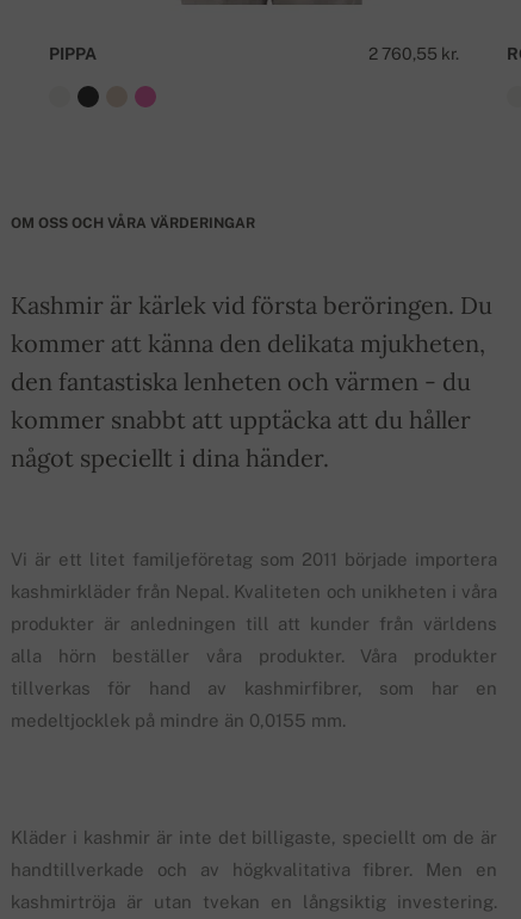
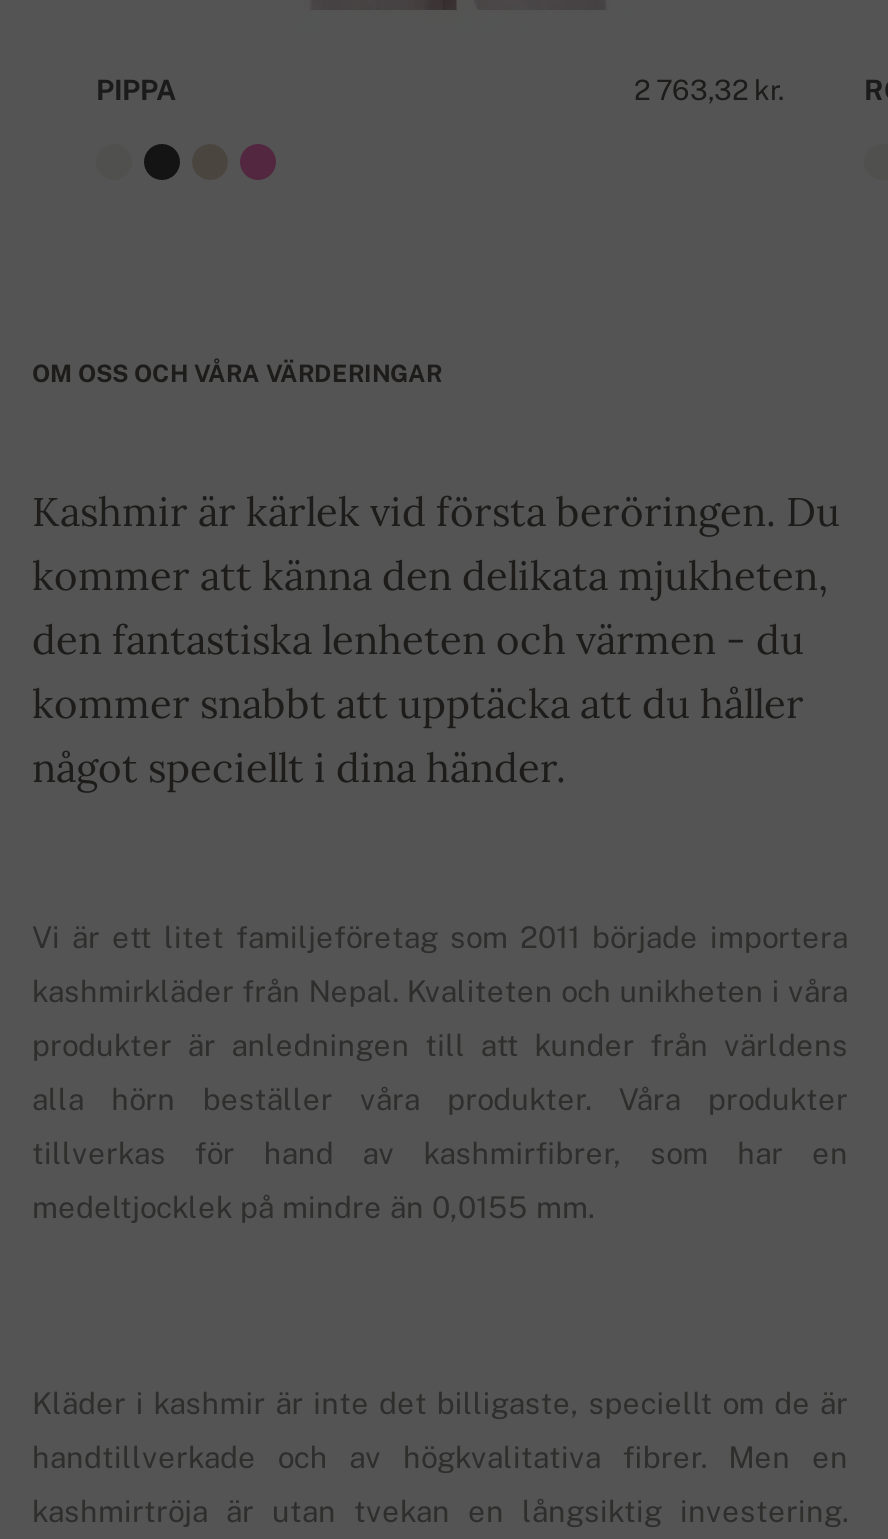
[368,45,459,64] 2 760,55 kr. -> [634,75,784,107] 2 763,32 kr.

